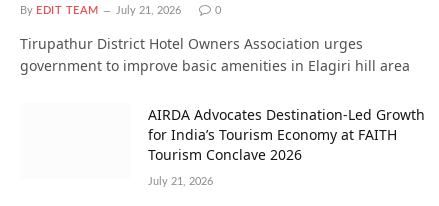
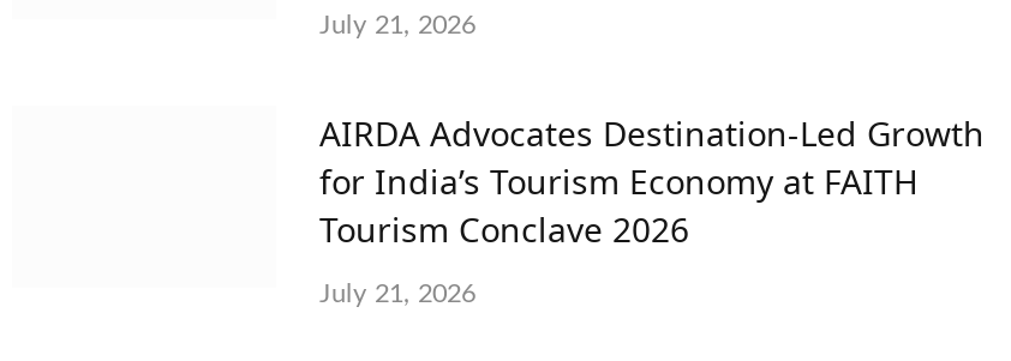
[20,5,99,16] By EDIT TEAM -> none
[20,5,410,75] 0 | Tirupathur District Hotel Owners Association urges | government to improve basic amenities in Elagiri hill area -> none

